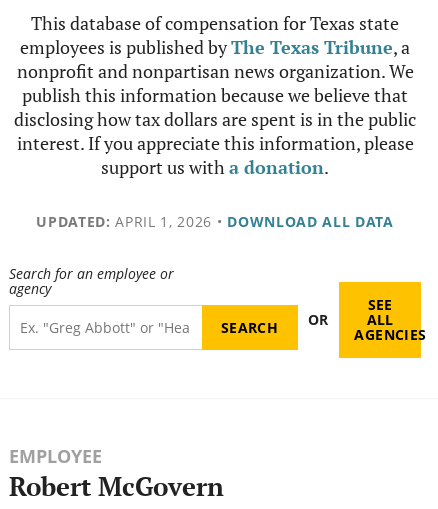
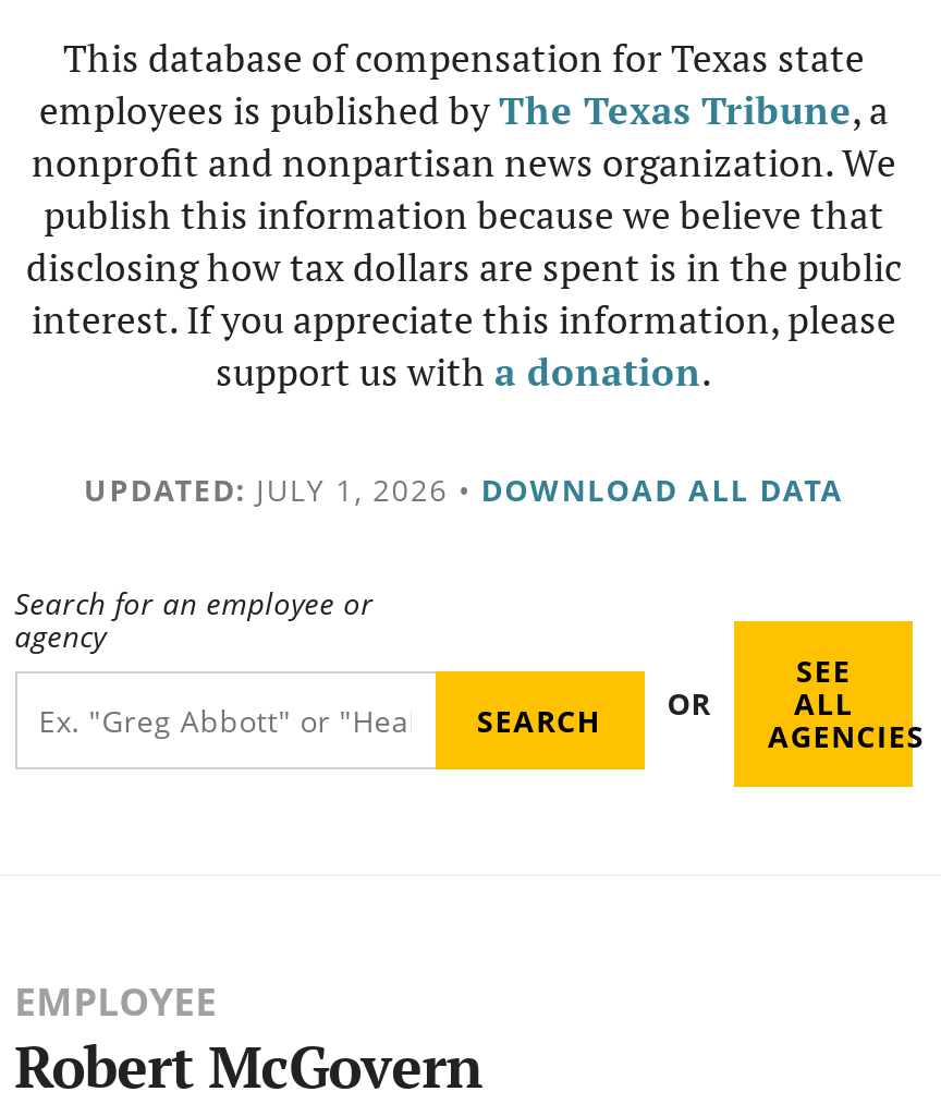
[36,212,394,231] UPDATED: APRIL 1, 2026 • DOWNLOAD ALL DATA -> [84,469,844,510] UPDATED: JULY 1, 2026 • DOWNLOAD ALL DATA

